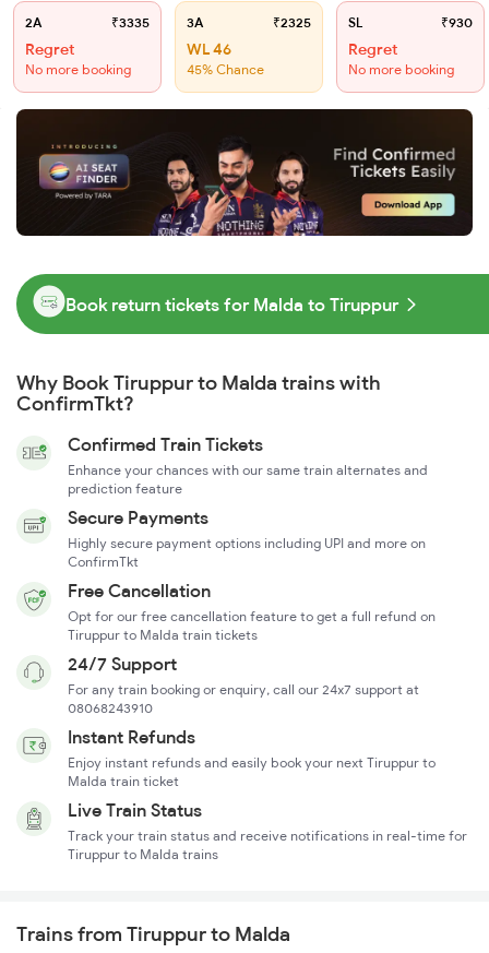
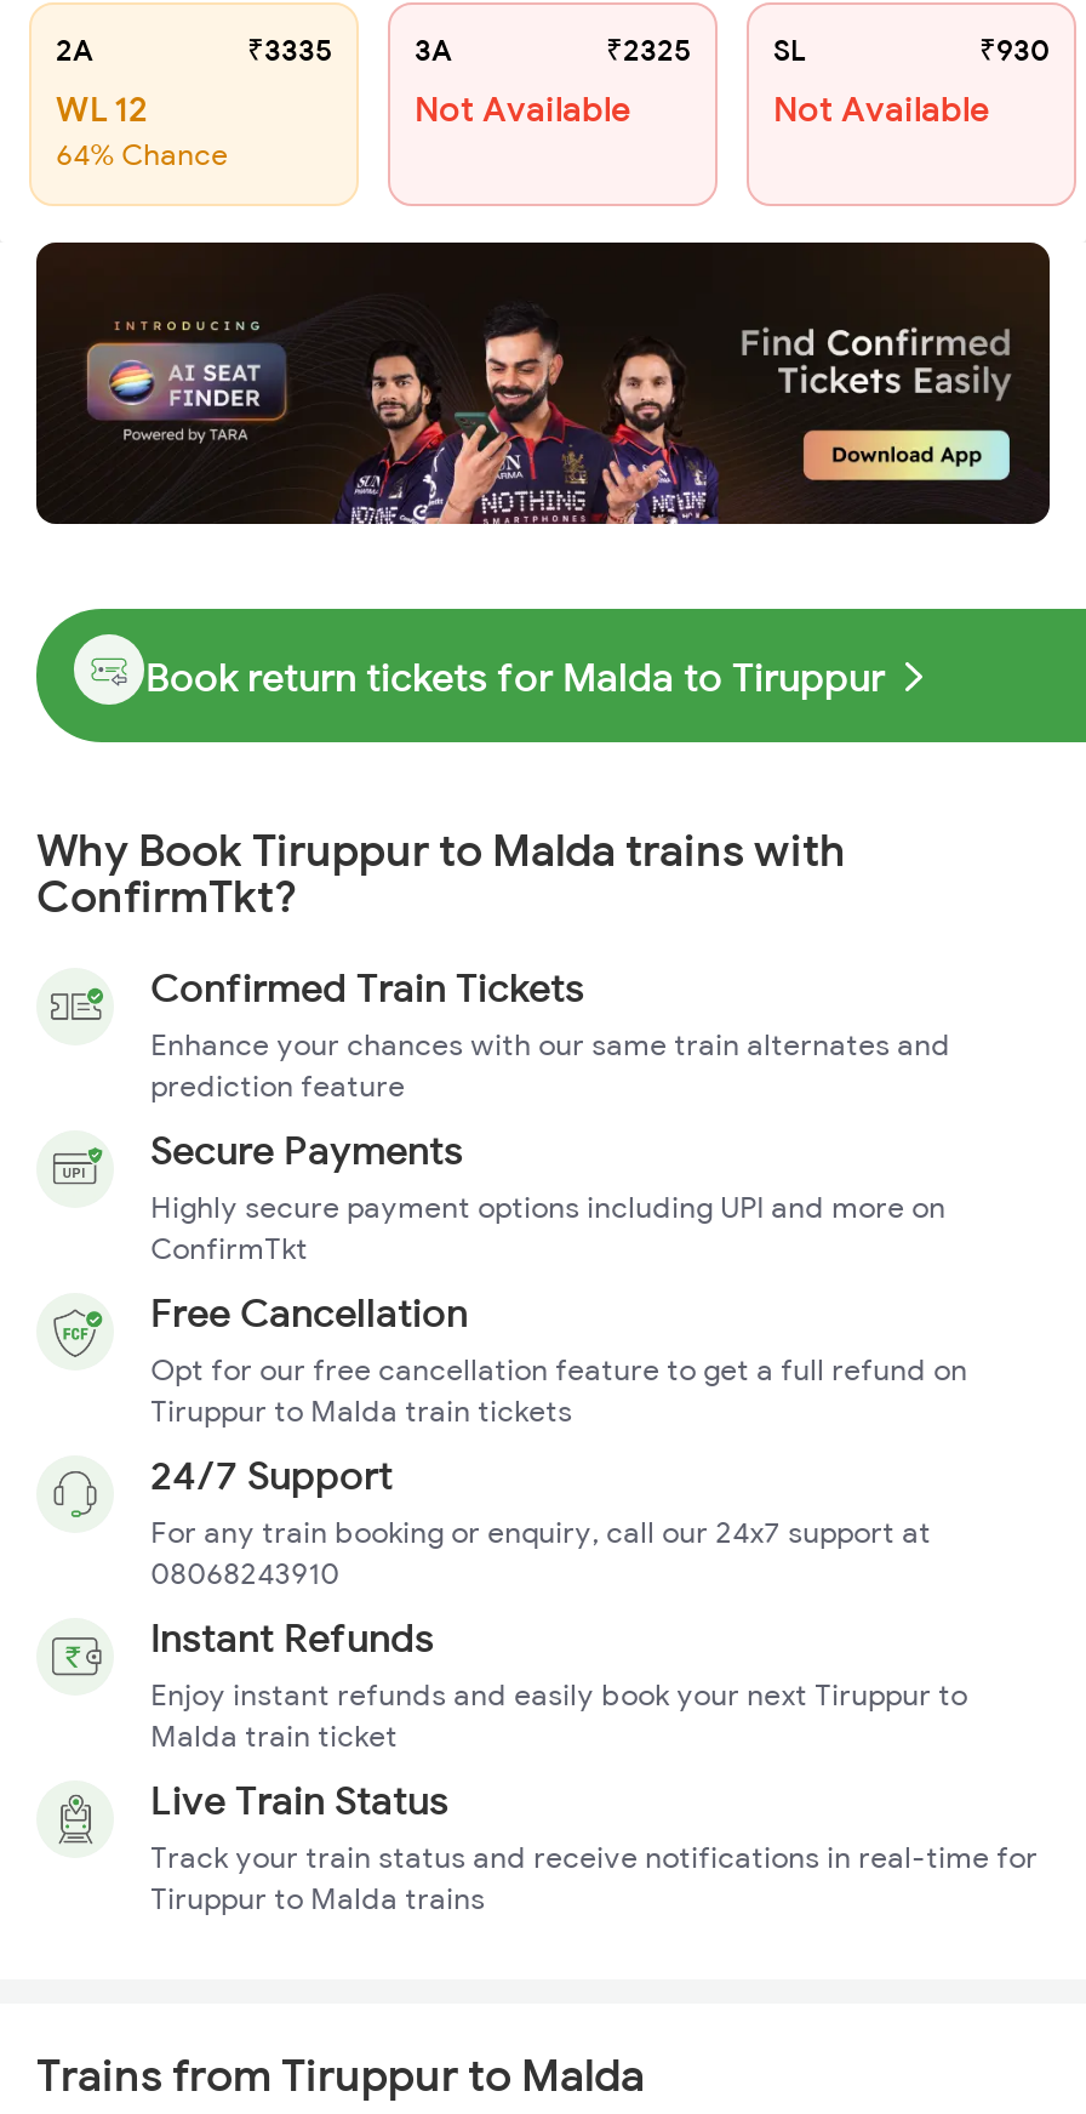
[25,39,131,78] Regret | No more booking -> [56,87,228,172] WL 12 | 64% Chance
[187,39,264,78] WL 46 | 45% Chance -> [415,87,630,131] Not Available
[348,39,454,78] Regret | No more booking -> [773,87,989,131] Not Available

